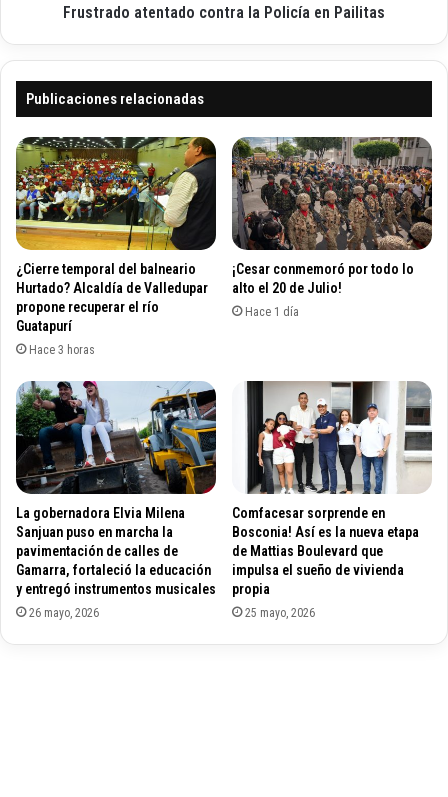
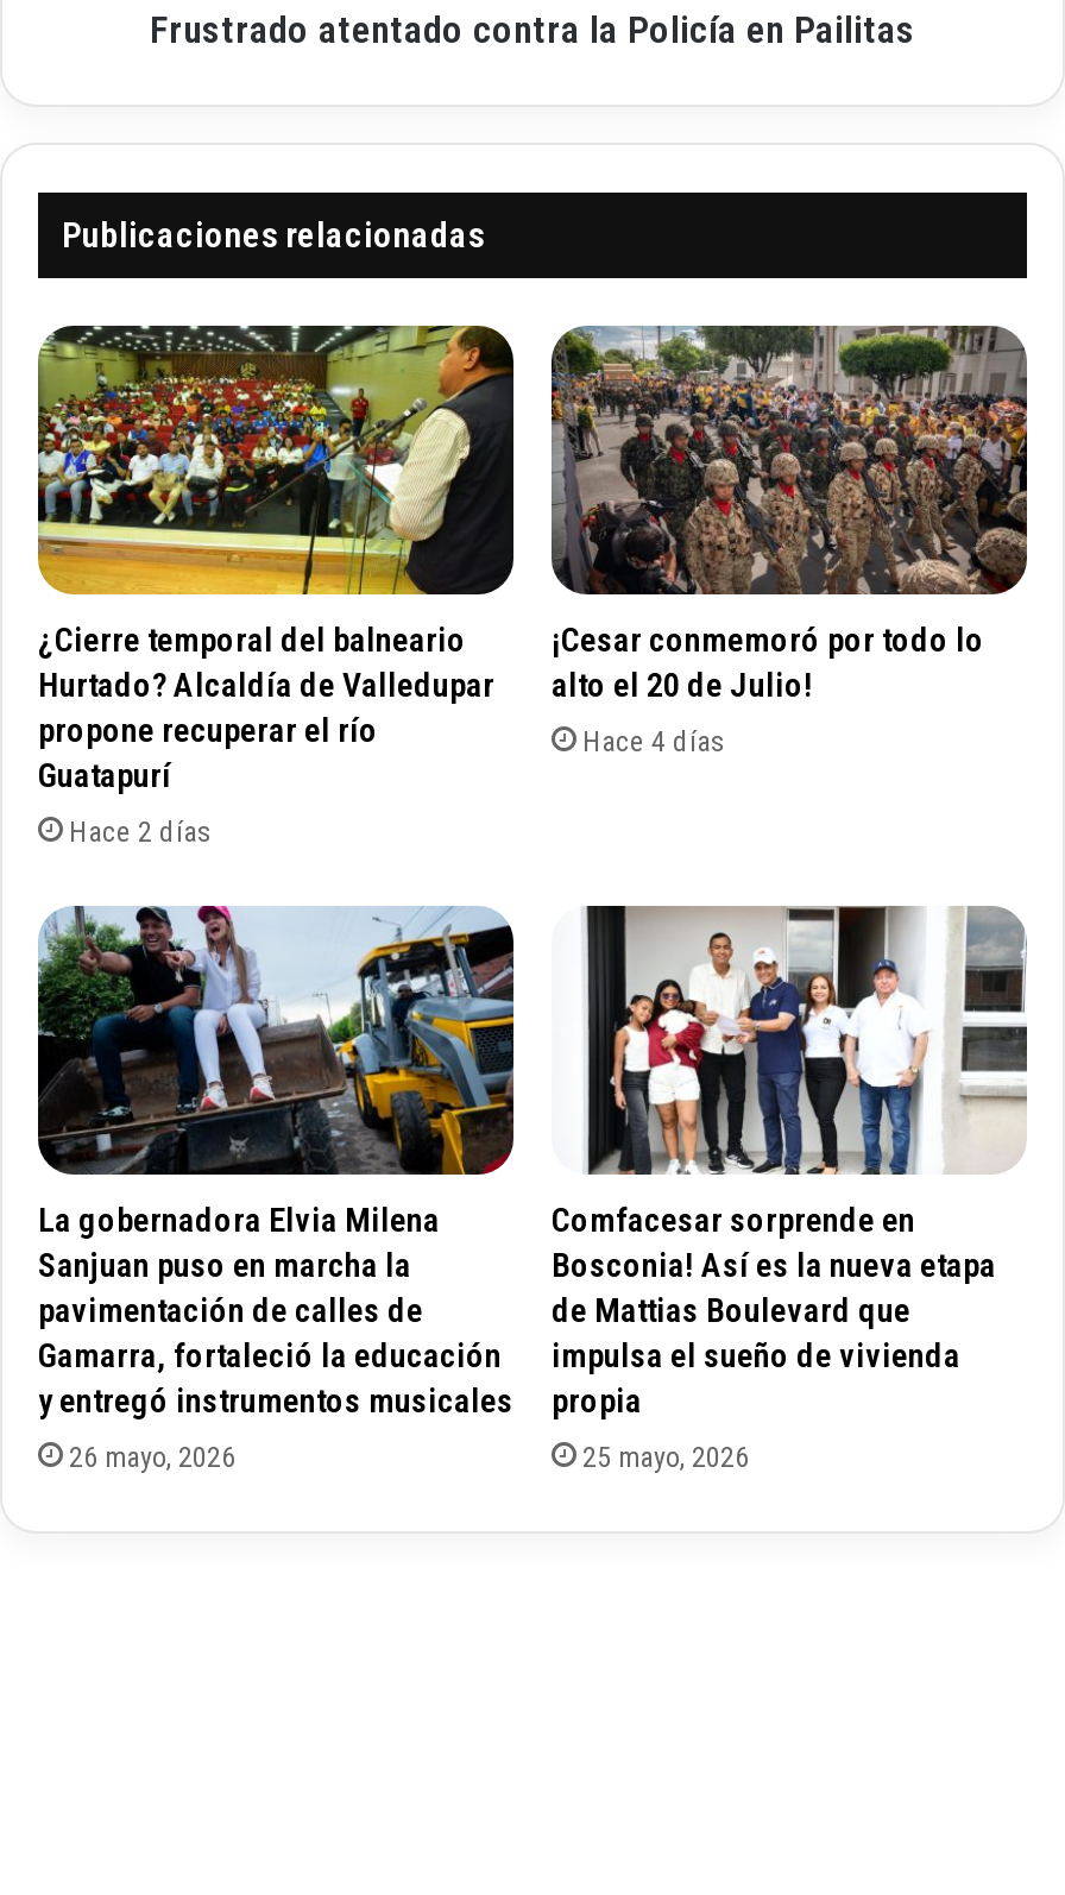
[245,305,299,319] Hace 1 día -> [582,725,725,758] Hace 4 días
[29,343,95,357] Hace 3 horas -> [69,815,212,849] Hace 2 días

